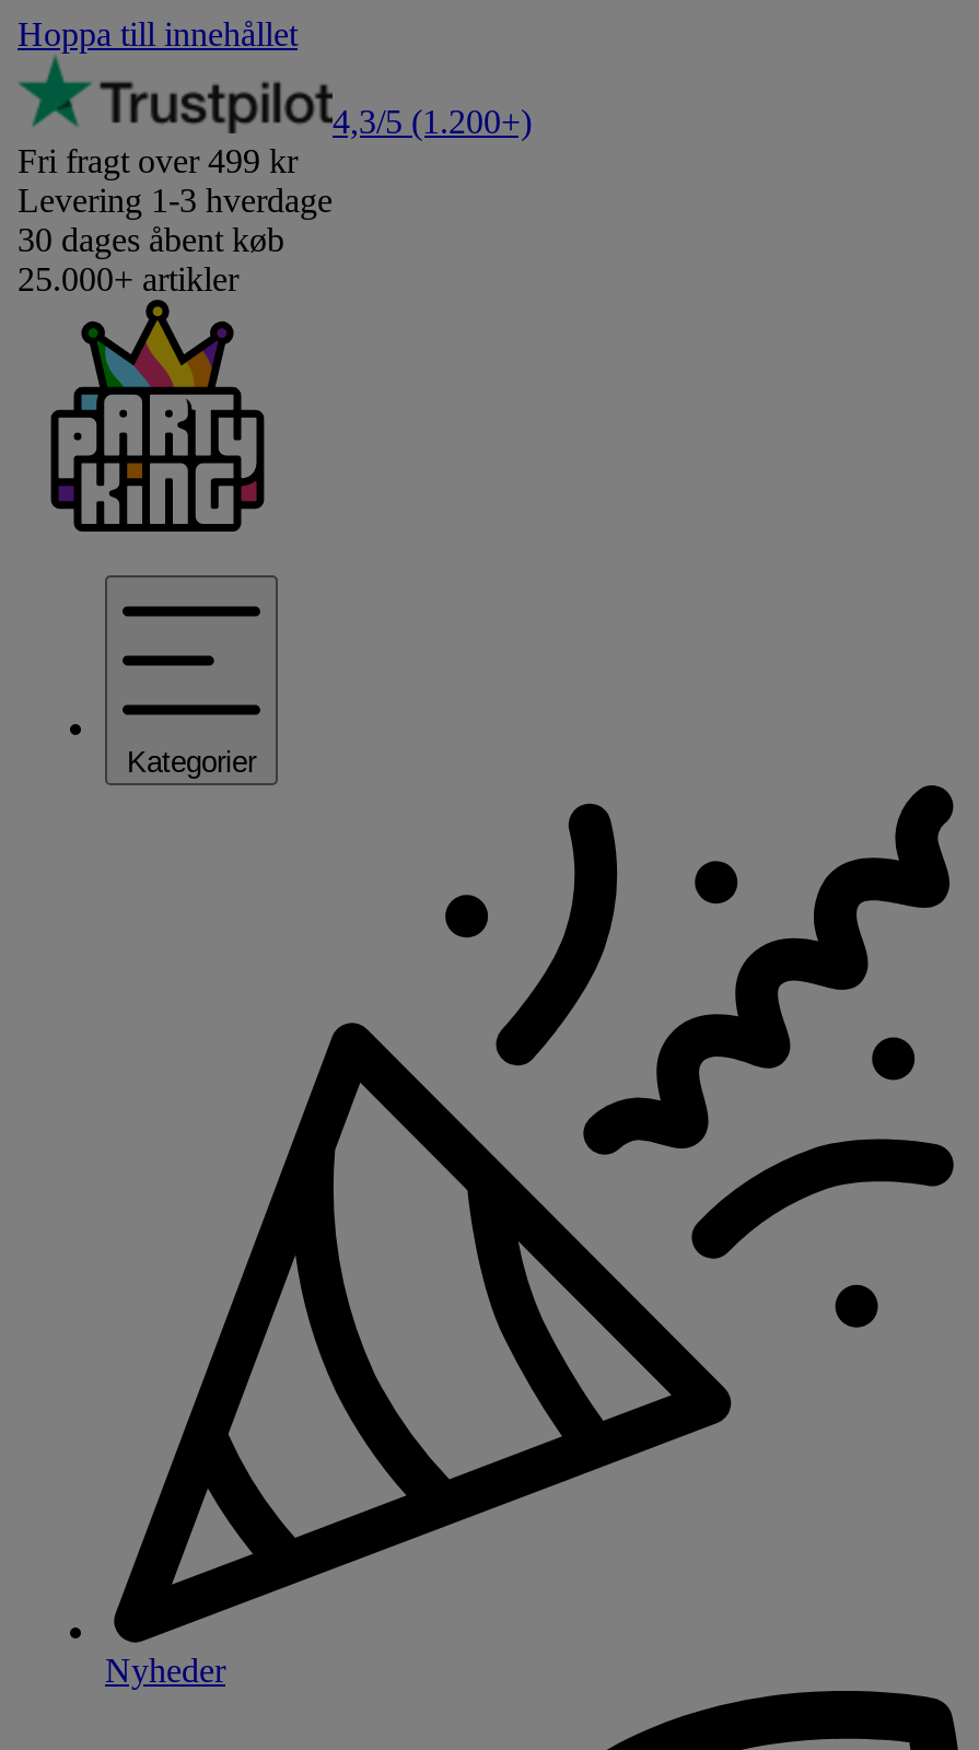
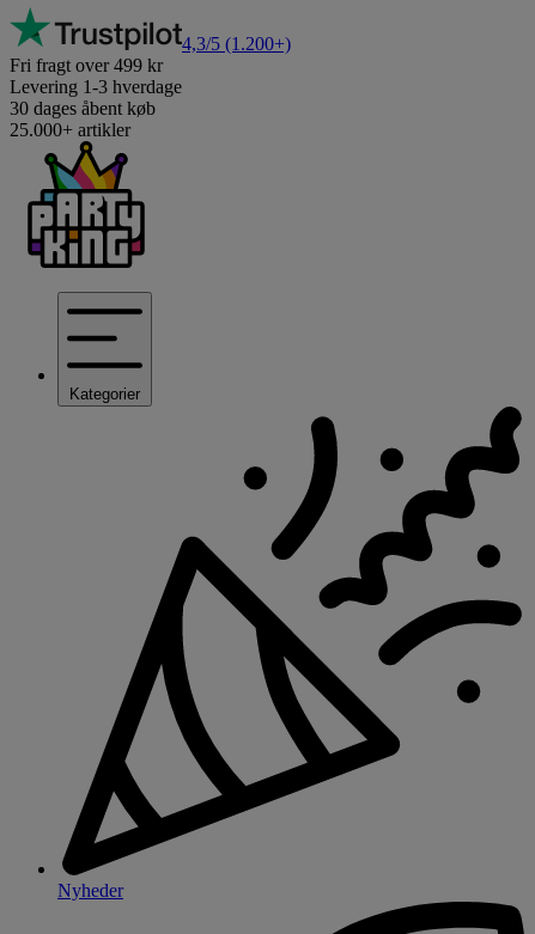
[18,15,298,52] Hoppa till innehållet -> none

